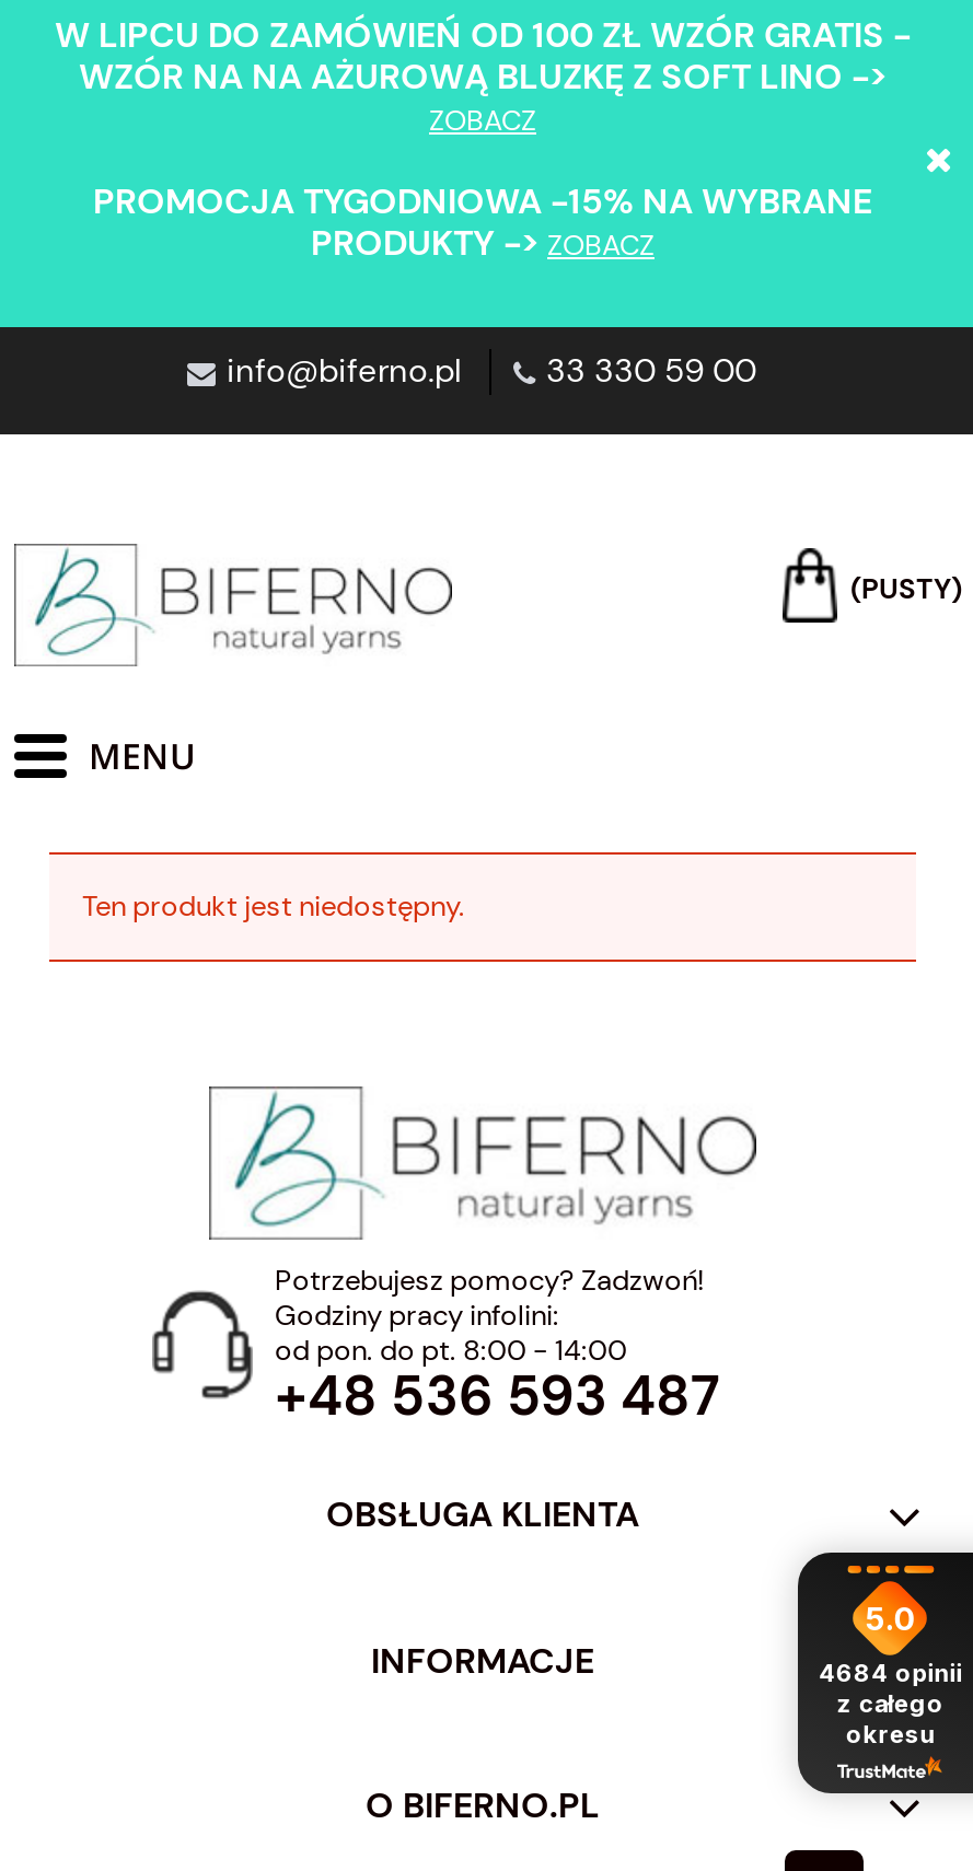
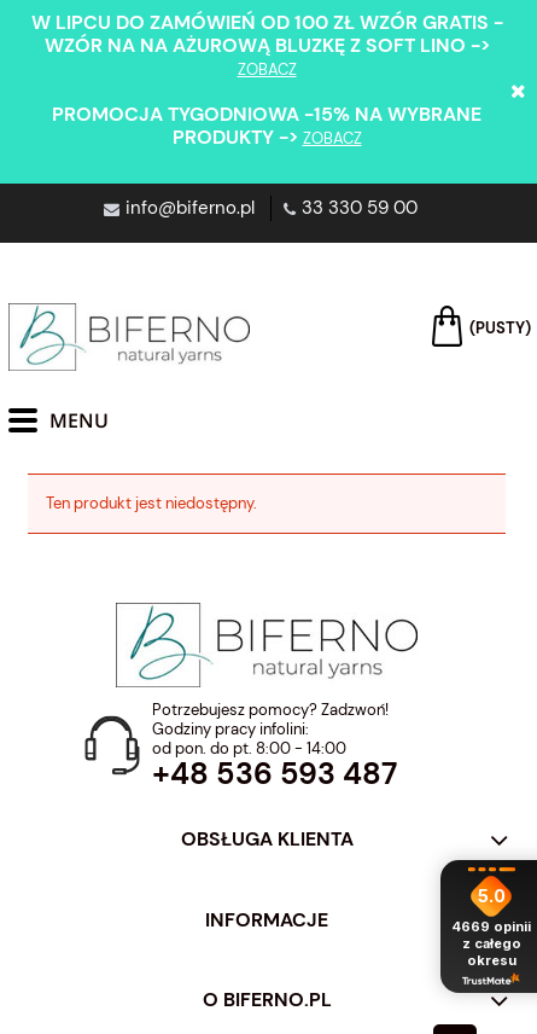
[818,1657,963,1688] 4684 opinii -> [452,918,531,935] 4669 opinii

